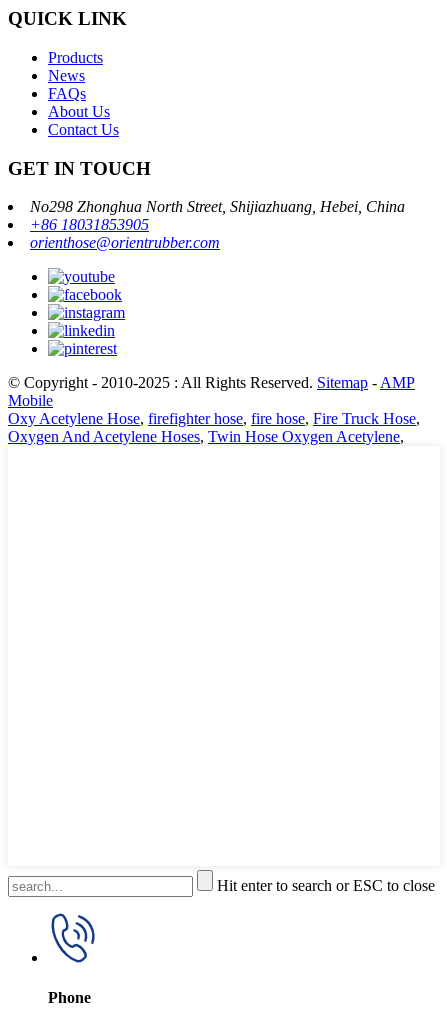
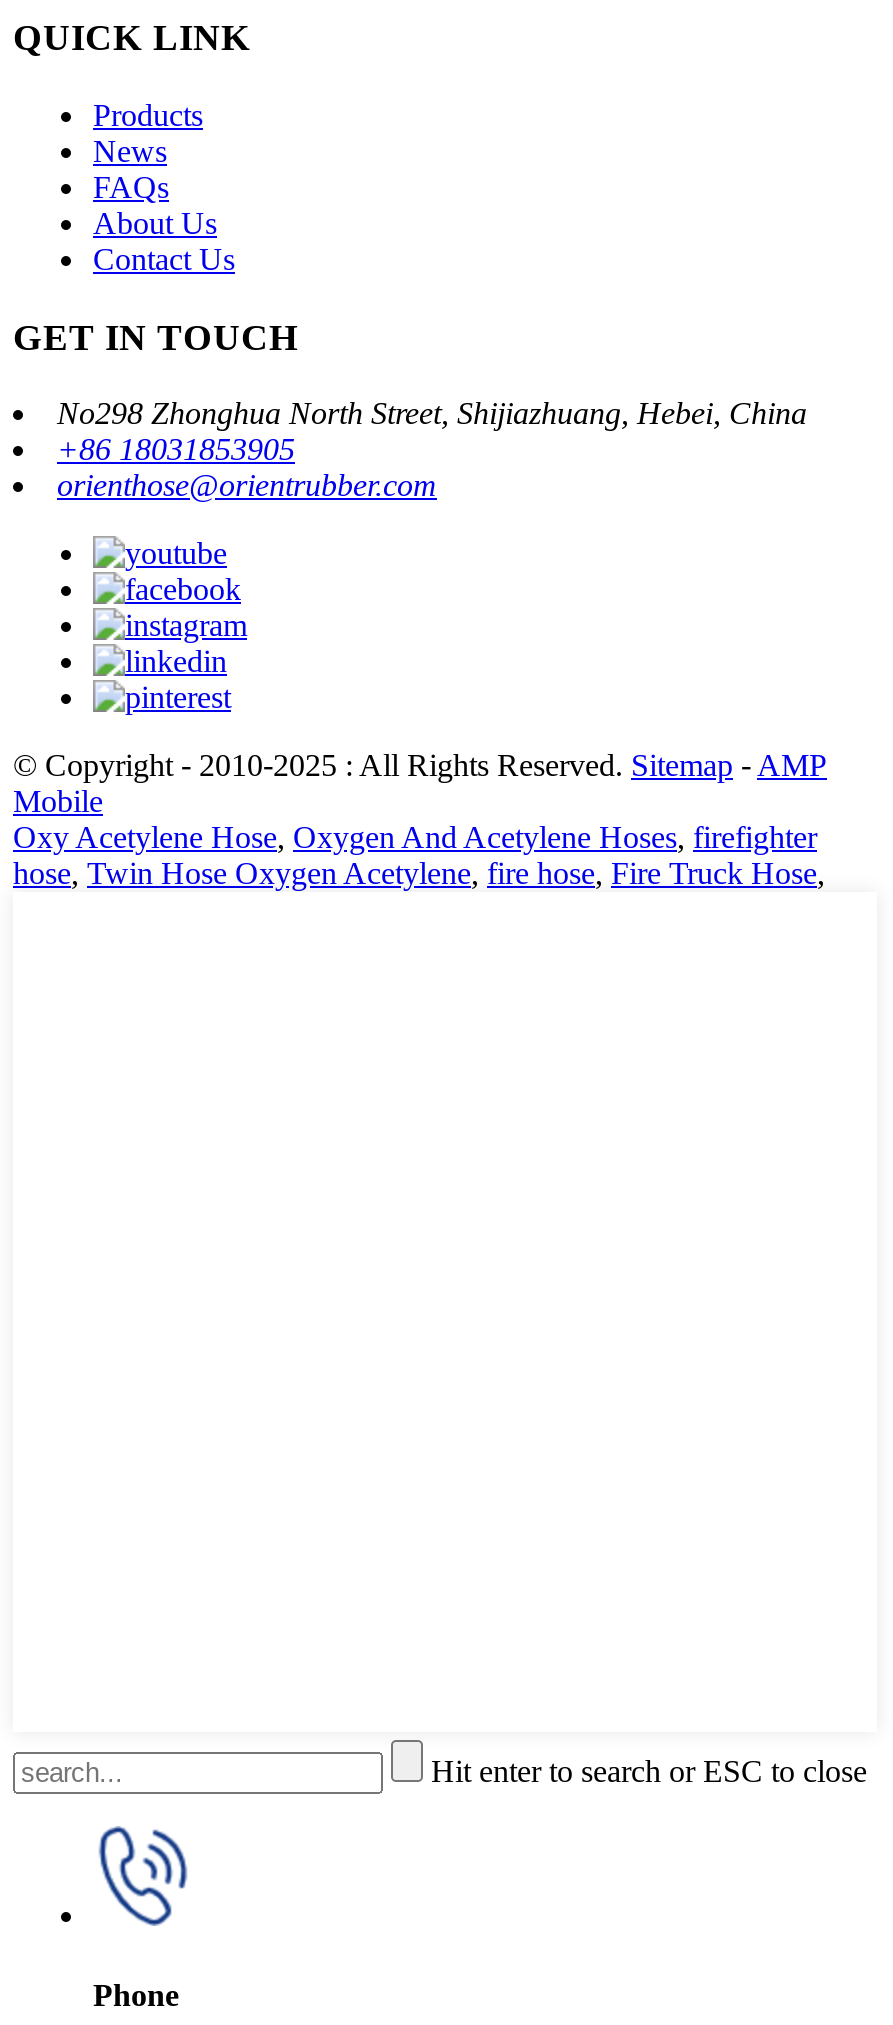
[8,410,420,445] Oxy Acetylene Hose, firefighter hose, fire hose, Fire Truck Hose, | Oxygen And Acetylene Hoses, Twin Hose Oxygen Acetylene, -> [13,820,825,890] Oxy Acetylene Hose, Oxygen And Acetylene Hoses, firefighter | hose, Twin Hose Oxygen Acetylene, fire hose, Fire Truck Hose,

